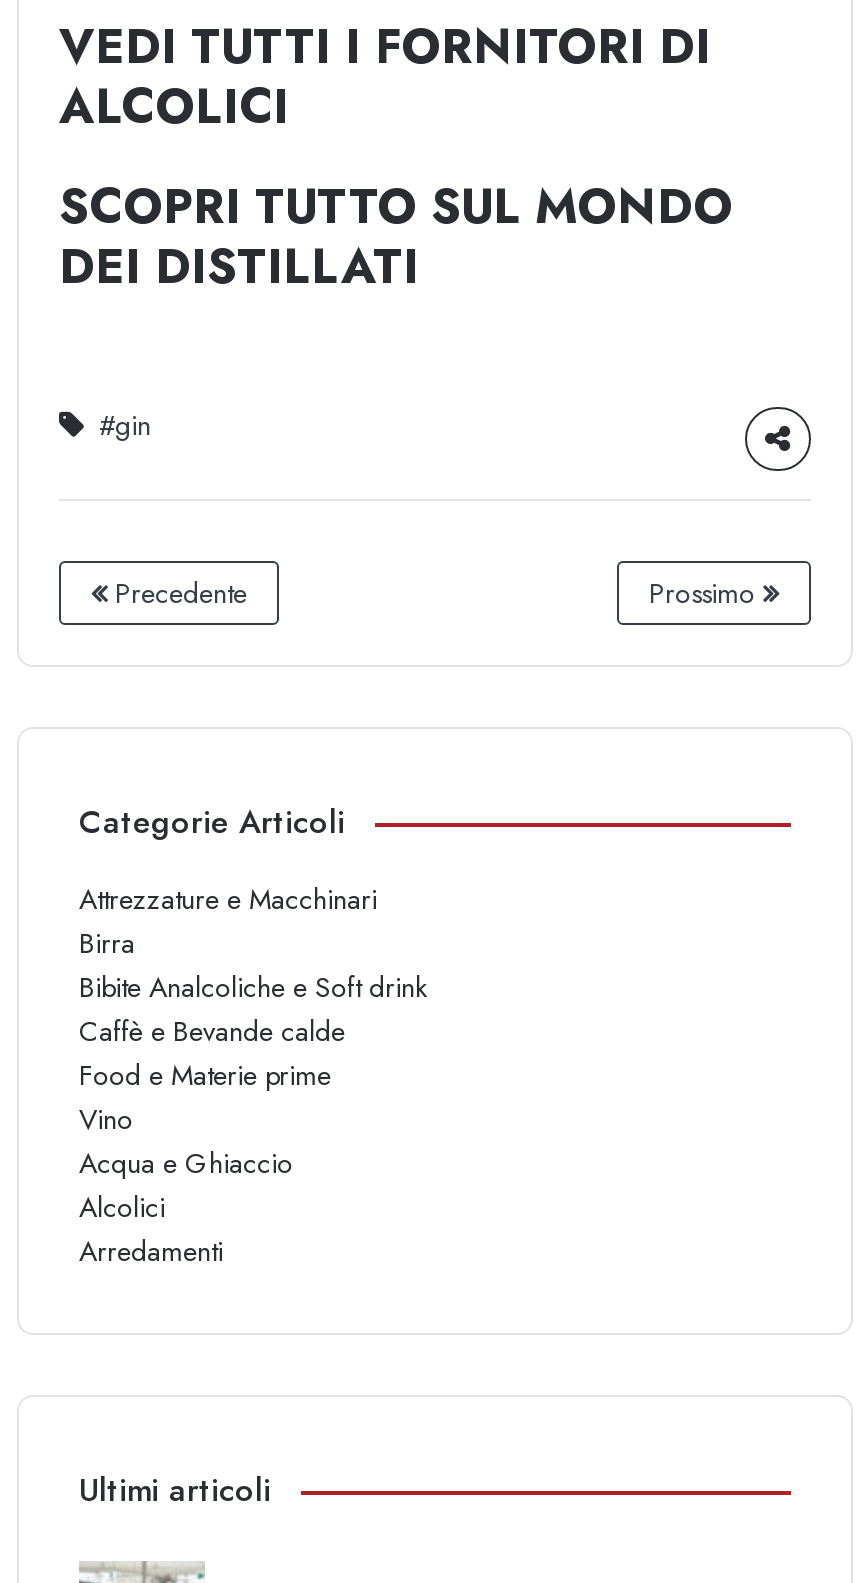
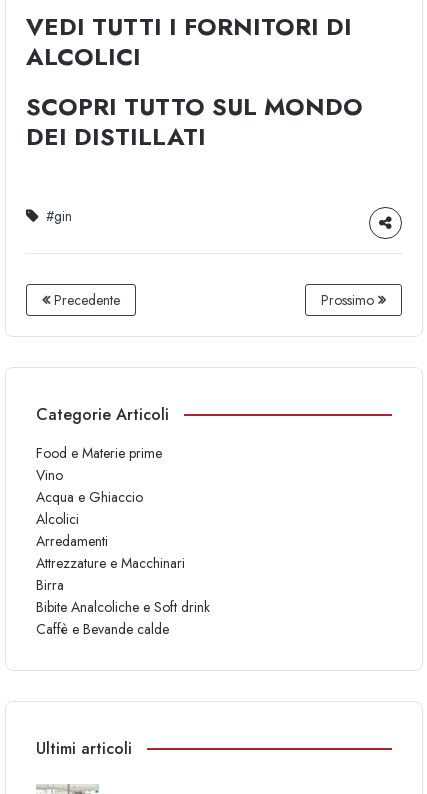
moved [79,880,427,1052] -> [36,553,210,639]: Attrezzature e Macchinari | Birra | Bibite Analcoliche e Soft drink | Caffè e Bevande calde
moved [79,1056,331,1272] -> [36,443,162,551]: Food e Materie prime | Vino | Acqua e Ghiaccio | Alcolici | Arredamenti

